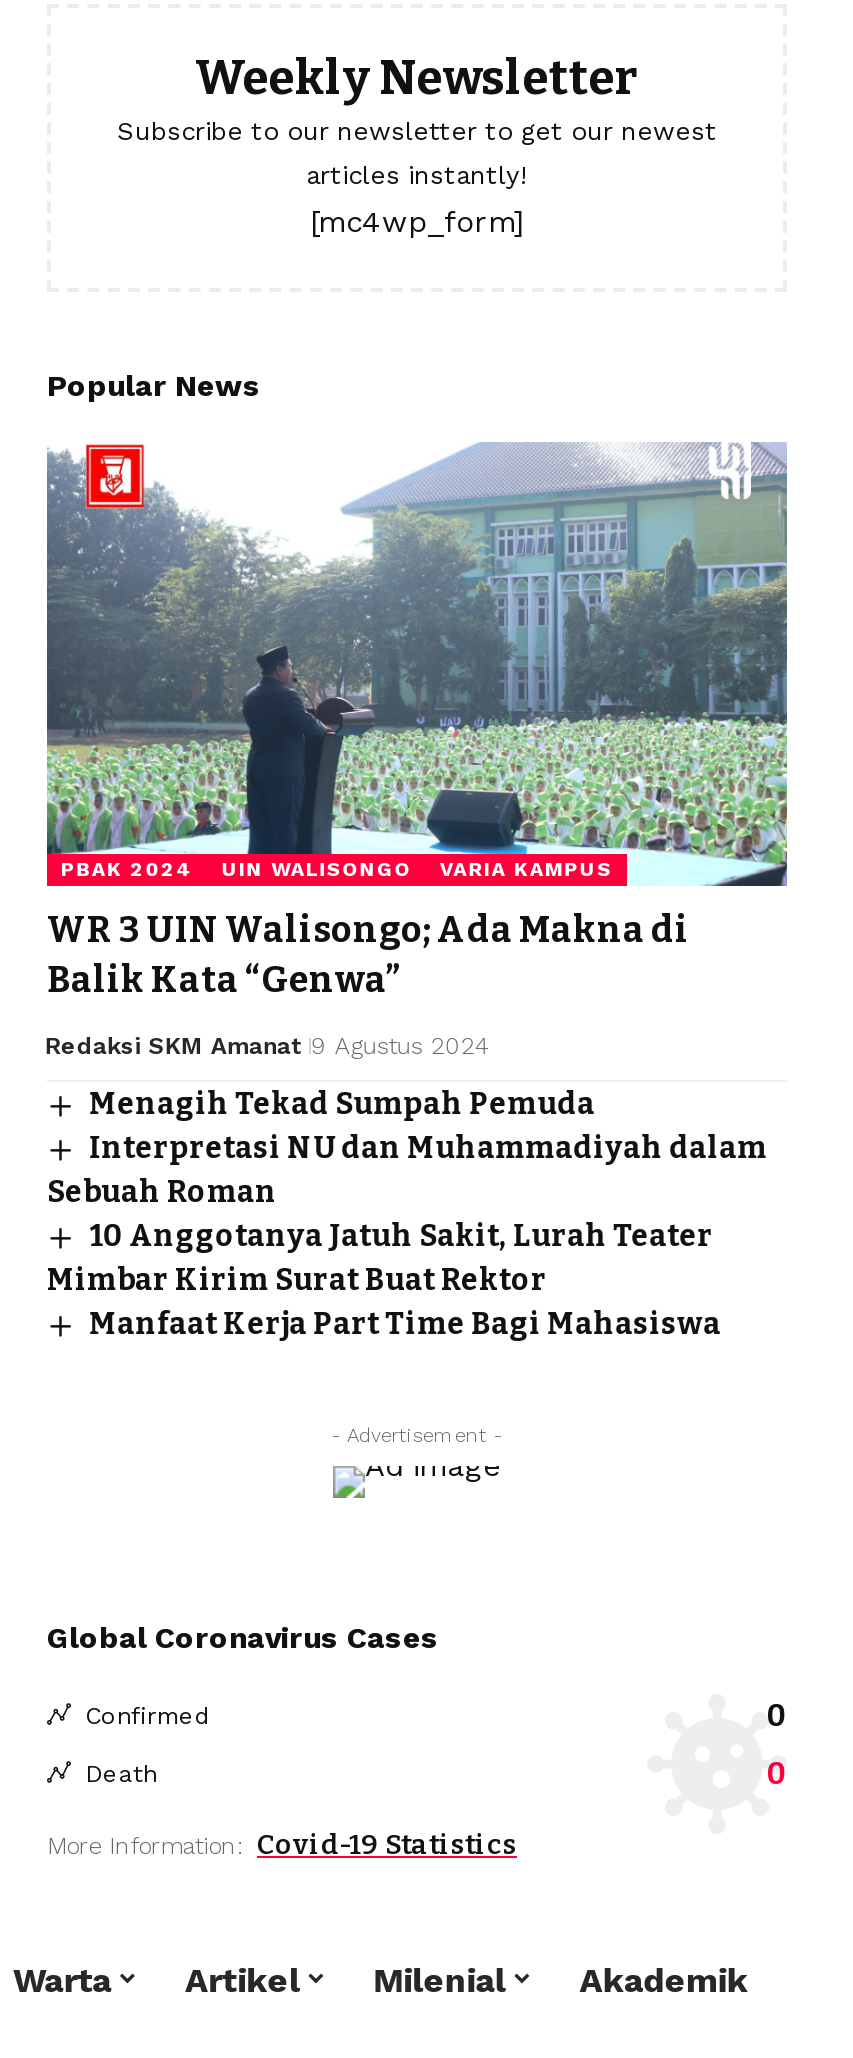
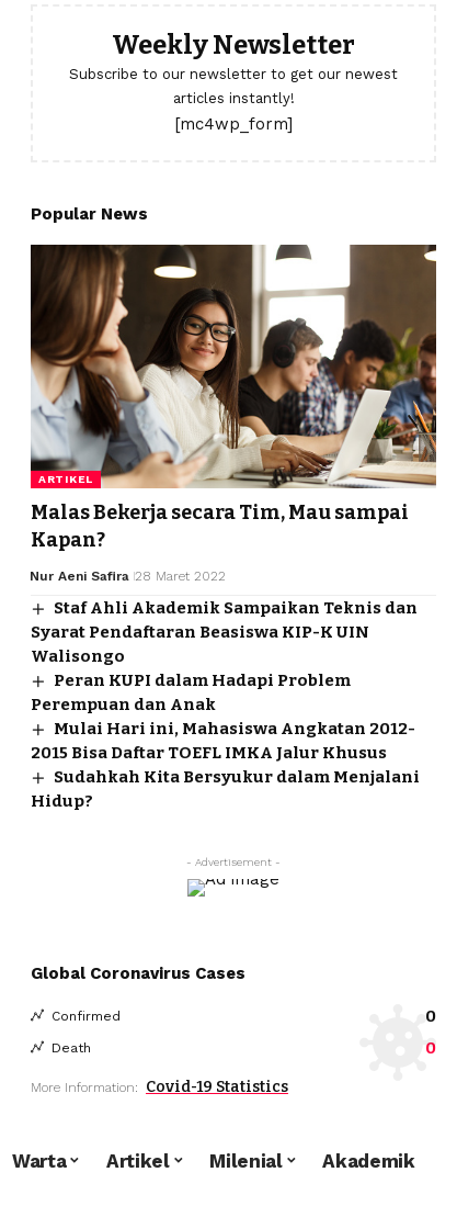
[45,442,789,888] [image] | PBAK 2024 | UIN WALISONGO | VARIA KAMPUS -> [30,244,437,489] [image] | ARTIKEL
[47,909,689,1003] WR 3 UIN Walisongo; Ada Makna di | Balik Kata “Genwa” -> [31,501,409,552] Malas Bekerja secara Tim, Mau sampai | Kapan?
[45,1033,489,1061] Redaksi SKM Amanat 9 Agustus 2024 -> [29,569,226,584] Nur Aeni Safira 28 Maret 2022
[47,1087,767,1343] Menagih Tekad Sumpah Pemuda | Interpretasi NU dan Muhammadiyah dalam | Sebuah Roman | 10 Anggotanya Jatuh Sakit, Lurah Teater | Mimbar Kirim Surat Buat Rektor | Manfaat Kerja Part Time Bagi Mahasiswa -> [31,599,420,811] Staf Ahli Akademik Sampaikan Teknis dan | Syarat Pendaftaran Beasiswa KIP-K UIN | Walisongo | Peran KUPI dalam Hadapi Problem | Perempuan dan Anak | Mulai Hari ini, Mahasiswa Angkatan 2012- | 2015 Bisa Daftar TOEFL IMKA Jalur Khusus | Sudahkah Kita Bersyukur dalam Menjalani | Hidup?

